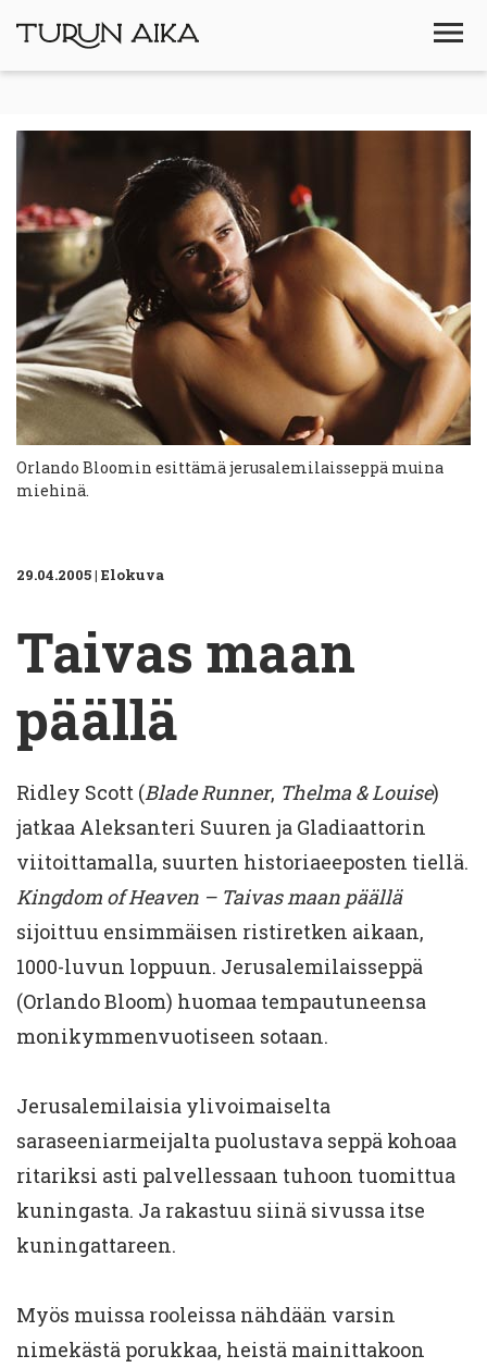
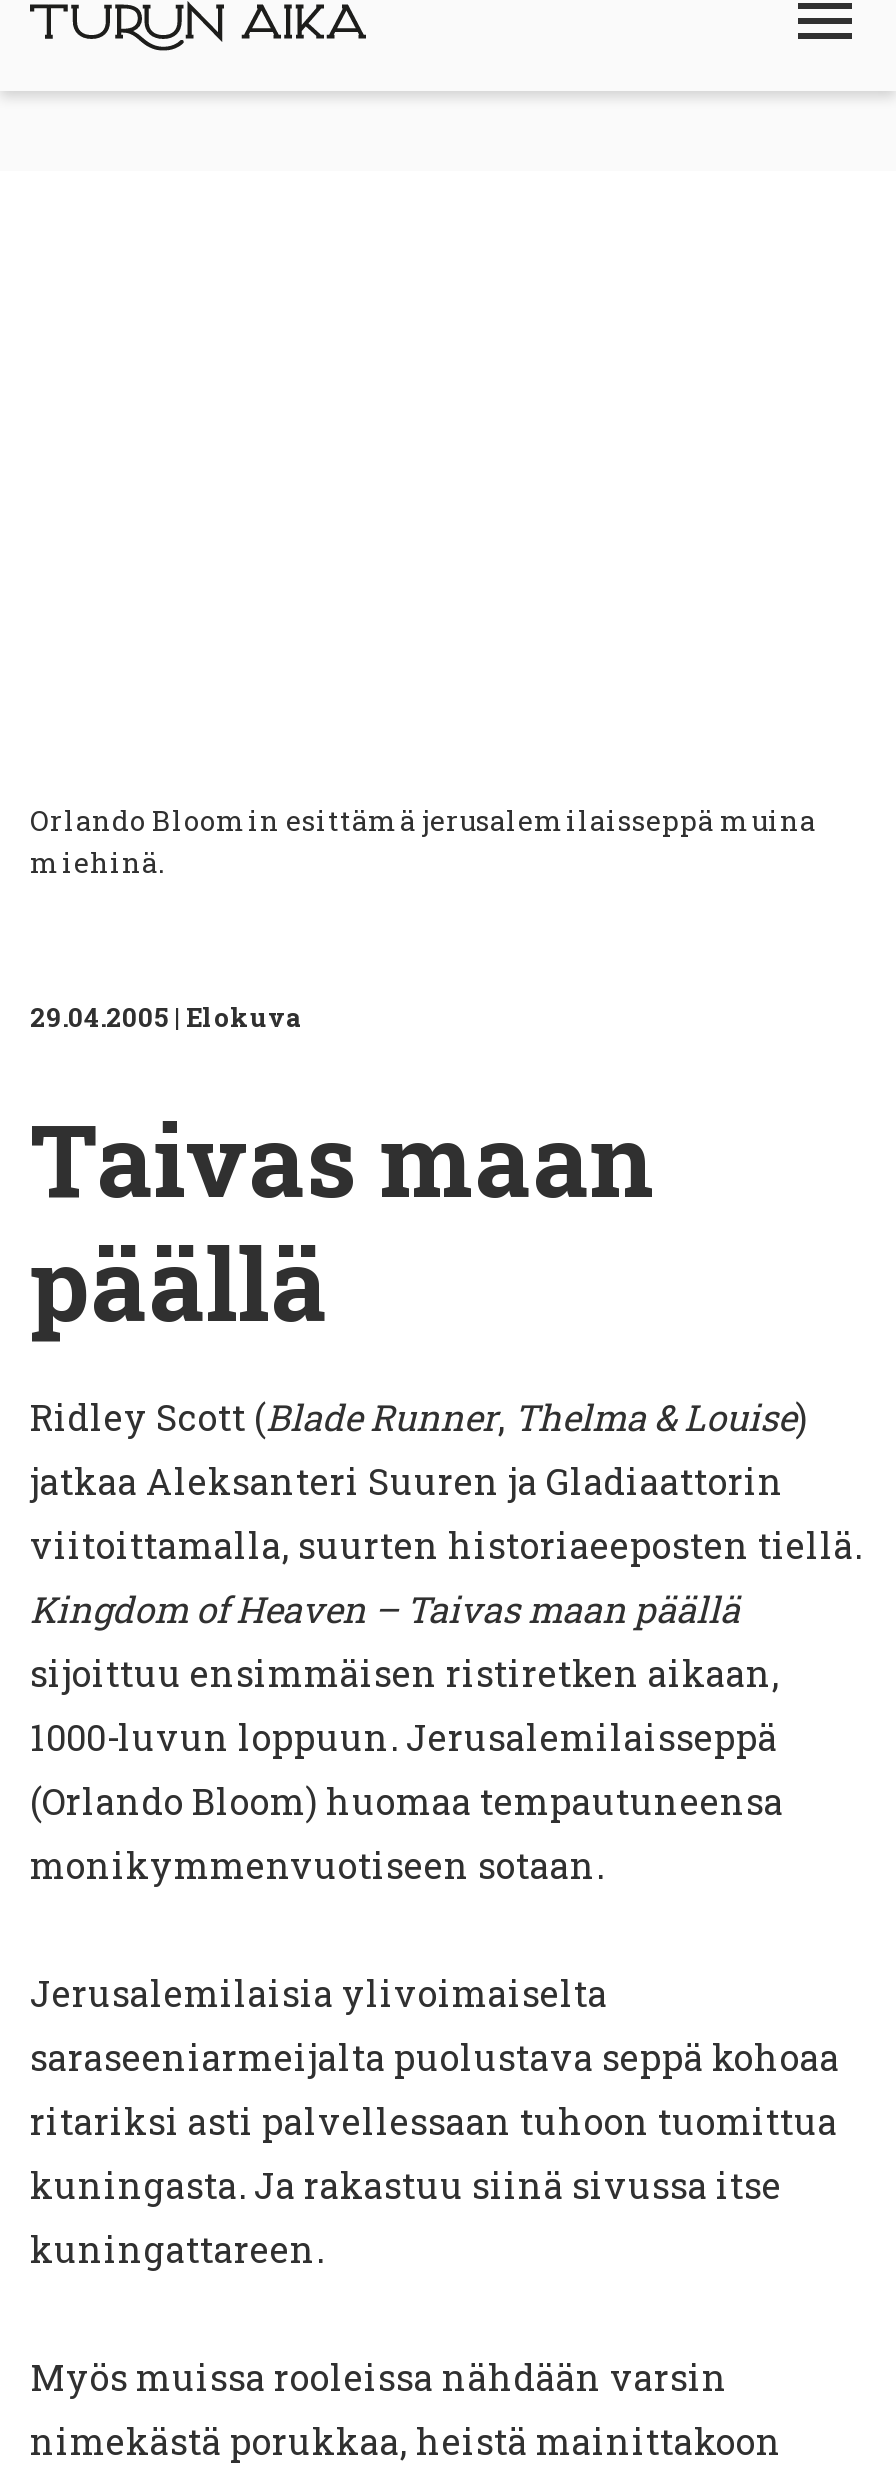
[15,130,472,446] [image] -> none

